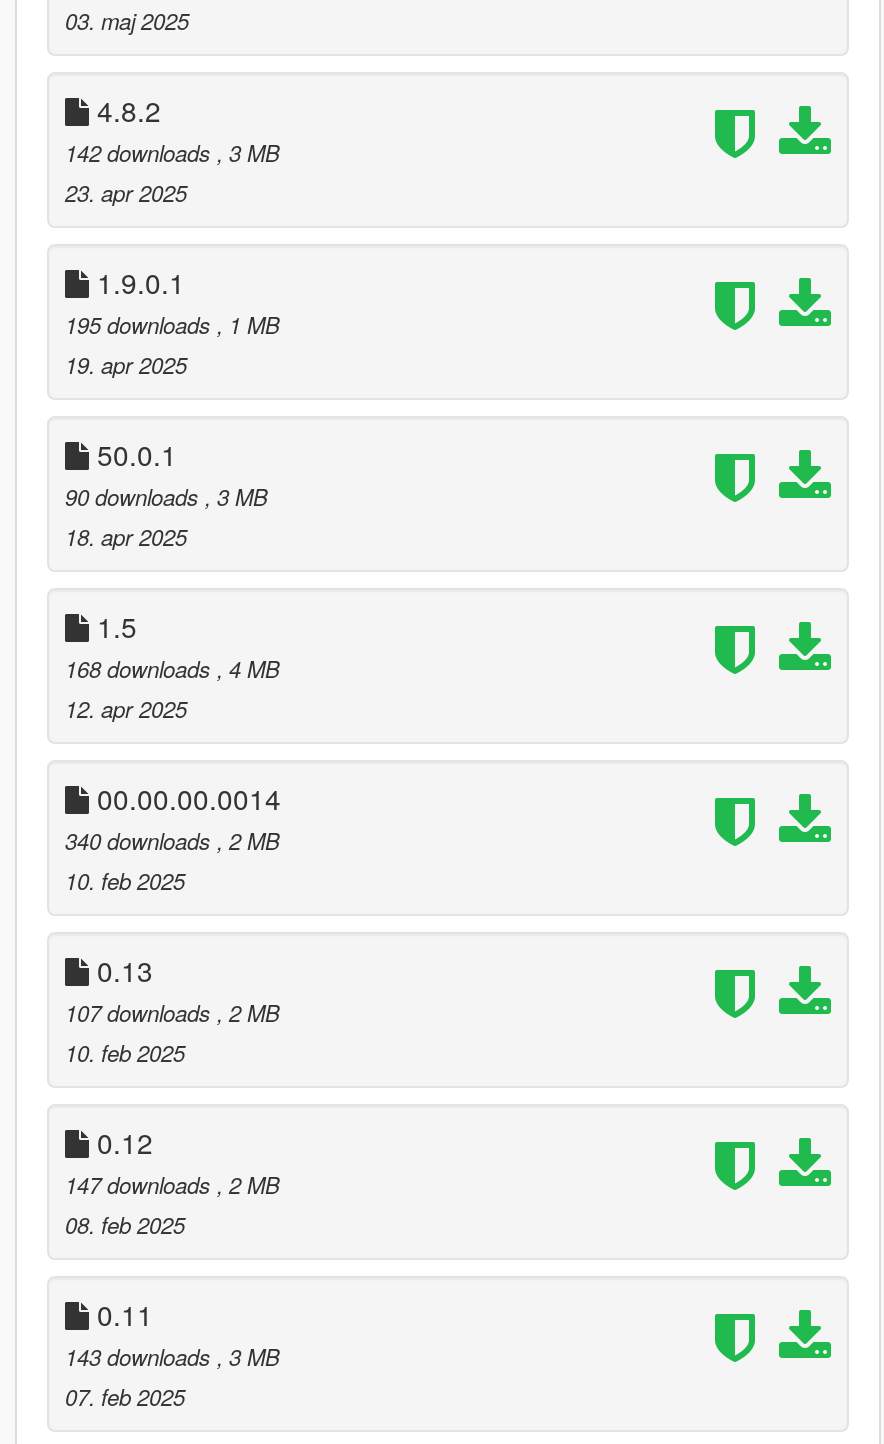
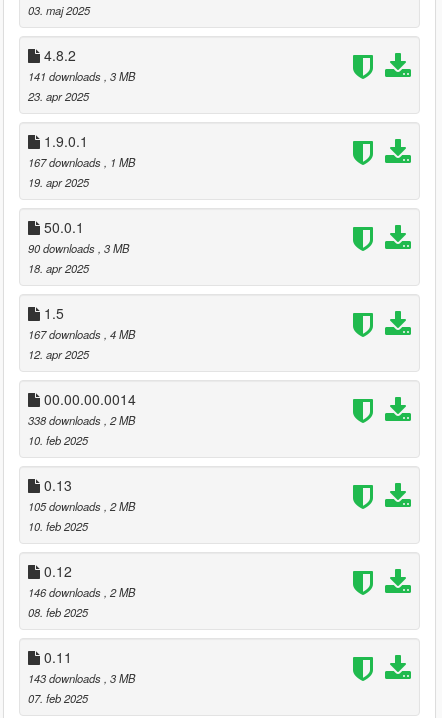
[65,137,279,169] 142 downloads, 3 MB -> [28,68,135,84] 141 downloads, 3 MB
[65,309,279,341] 195 downloads, 1 MB -> [28,154,135,170] 167 downloads, 1 MB
[65,653,279,685] 168 downloads, 4 MB -> [28,326,135,342] 167 downloads, 4 MB
[65,825,279,857] 340 downloads, 2 MB -> [28,412,135,428] 338 downloads, 2 MB
[65,997,279,1029] 107 downloads, 2 MB -> [28,498,135,514] 105 downloads, 2 MB
[65,1169,279,1201] 147 downloads, 2 MB -> [28,584,135,600] 146 downloads, 2 MB

